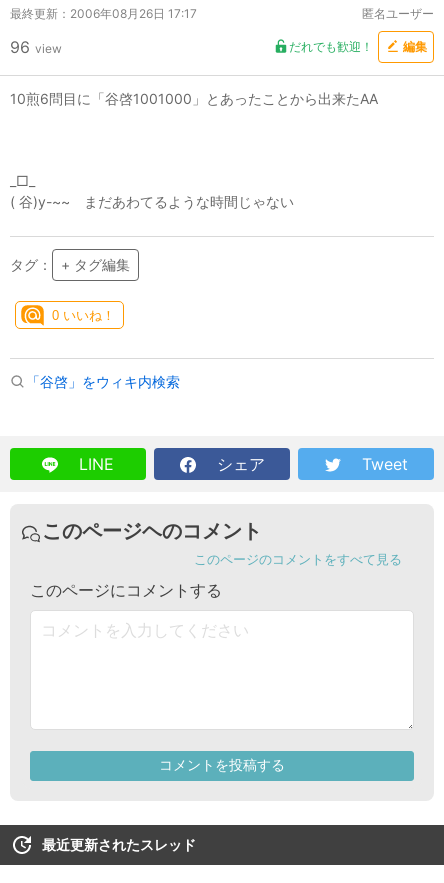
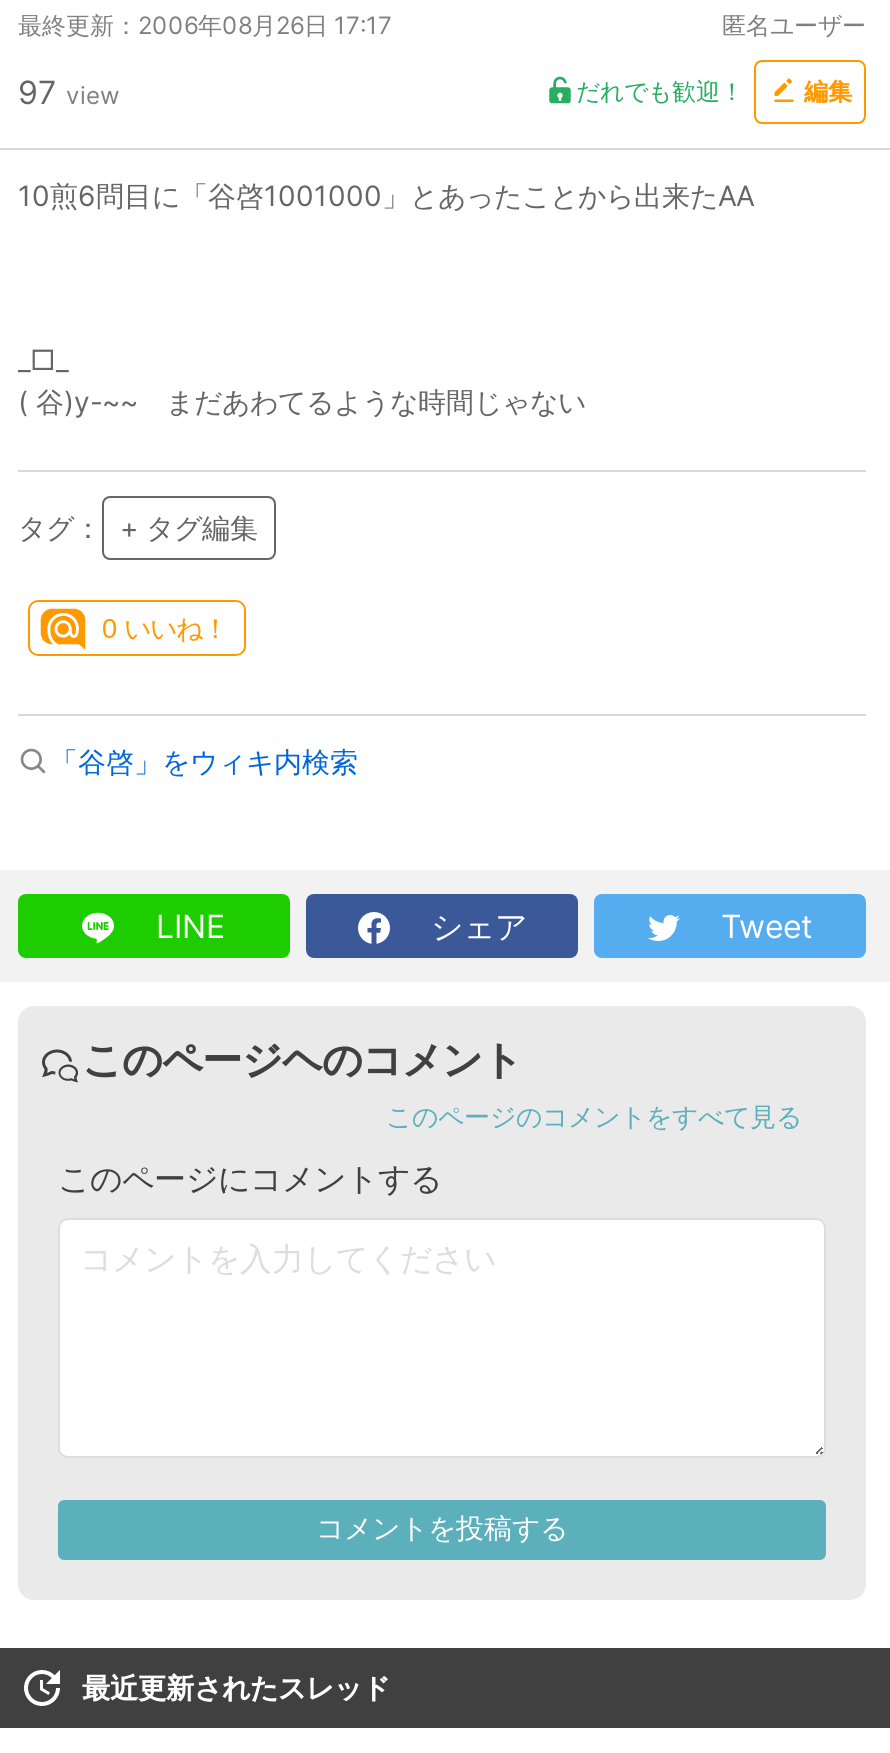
[10,37,62,57] 96 view -> [18,72,120,112] 97 view

